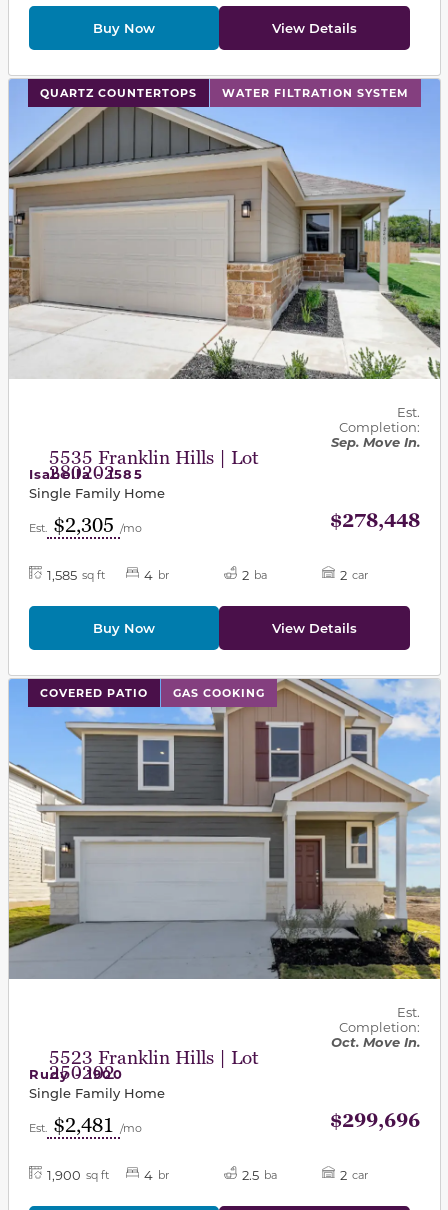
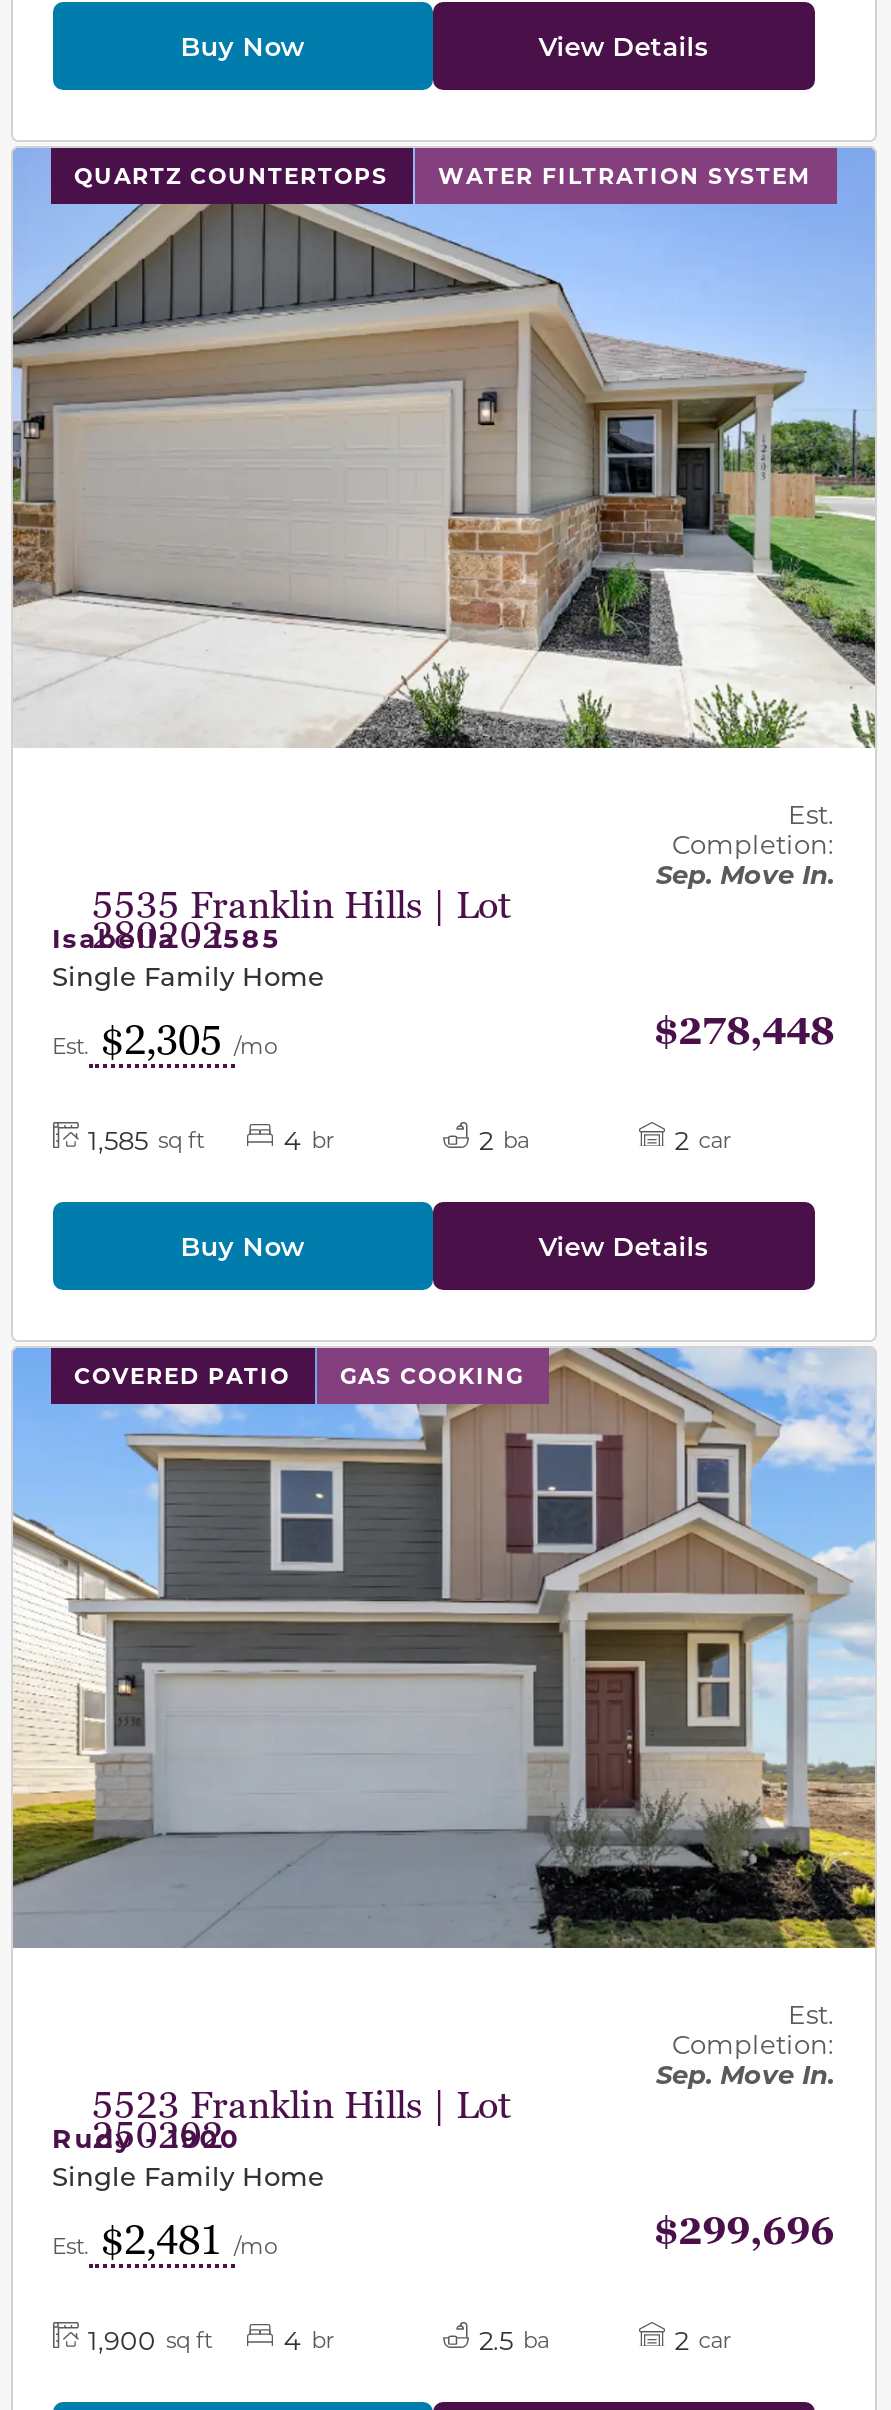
[330,1033,419,1050] Oct. Move In. -> [656,2055,834,2089] Sep. Move In.

